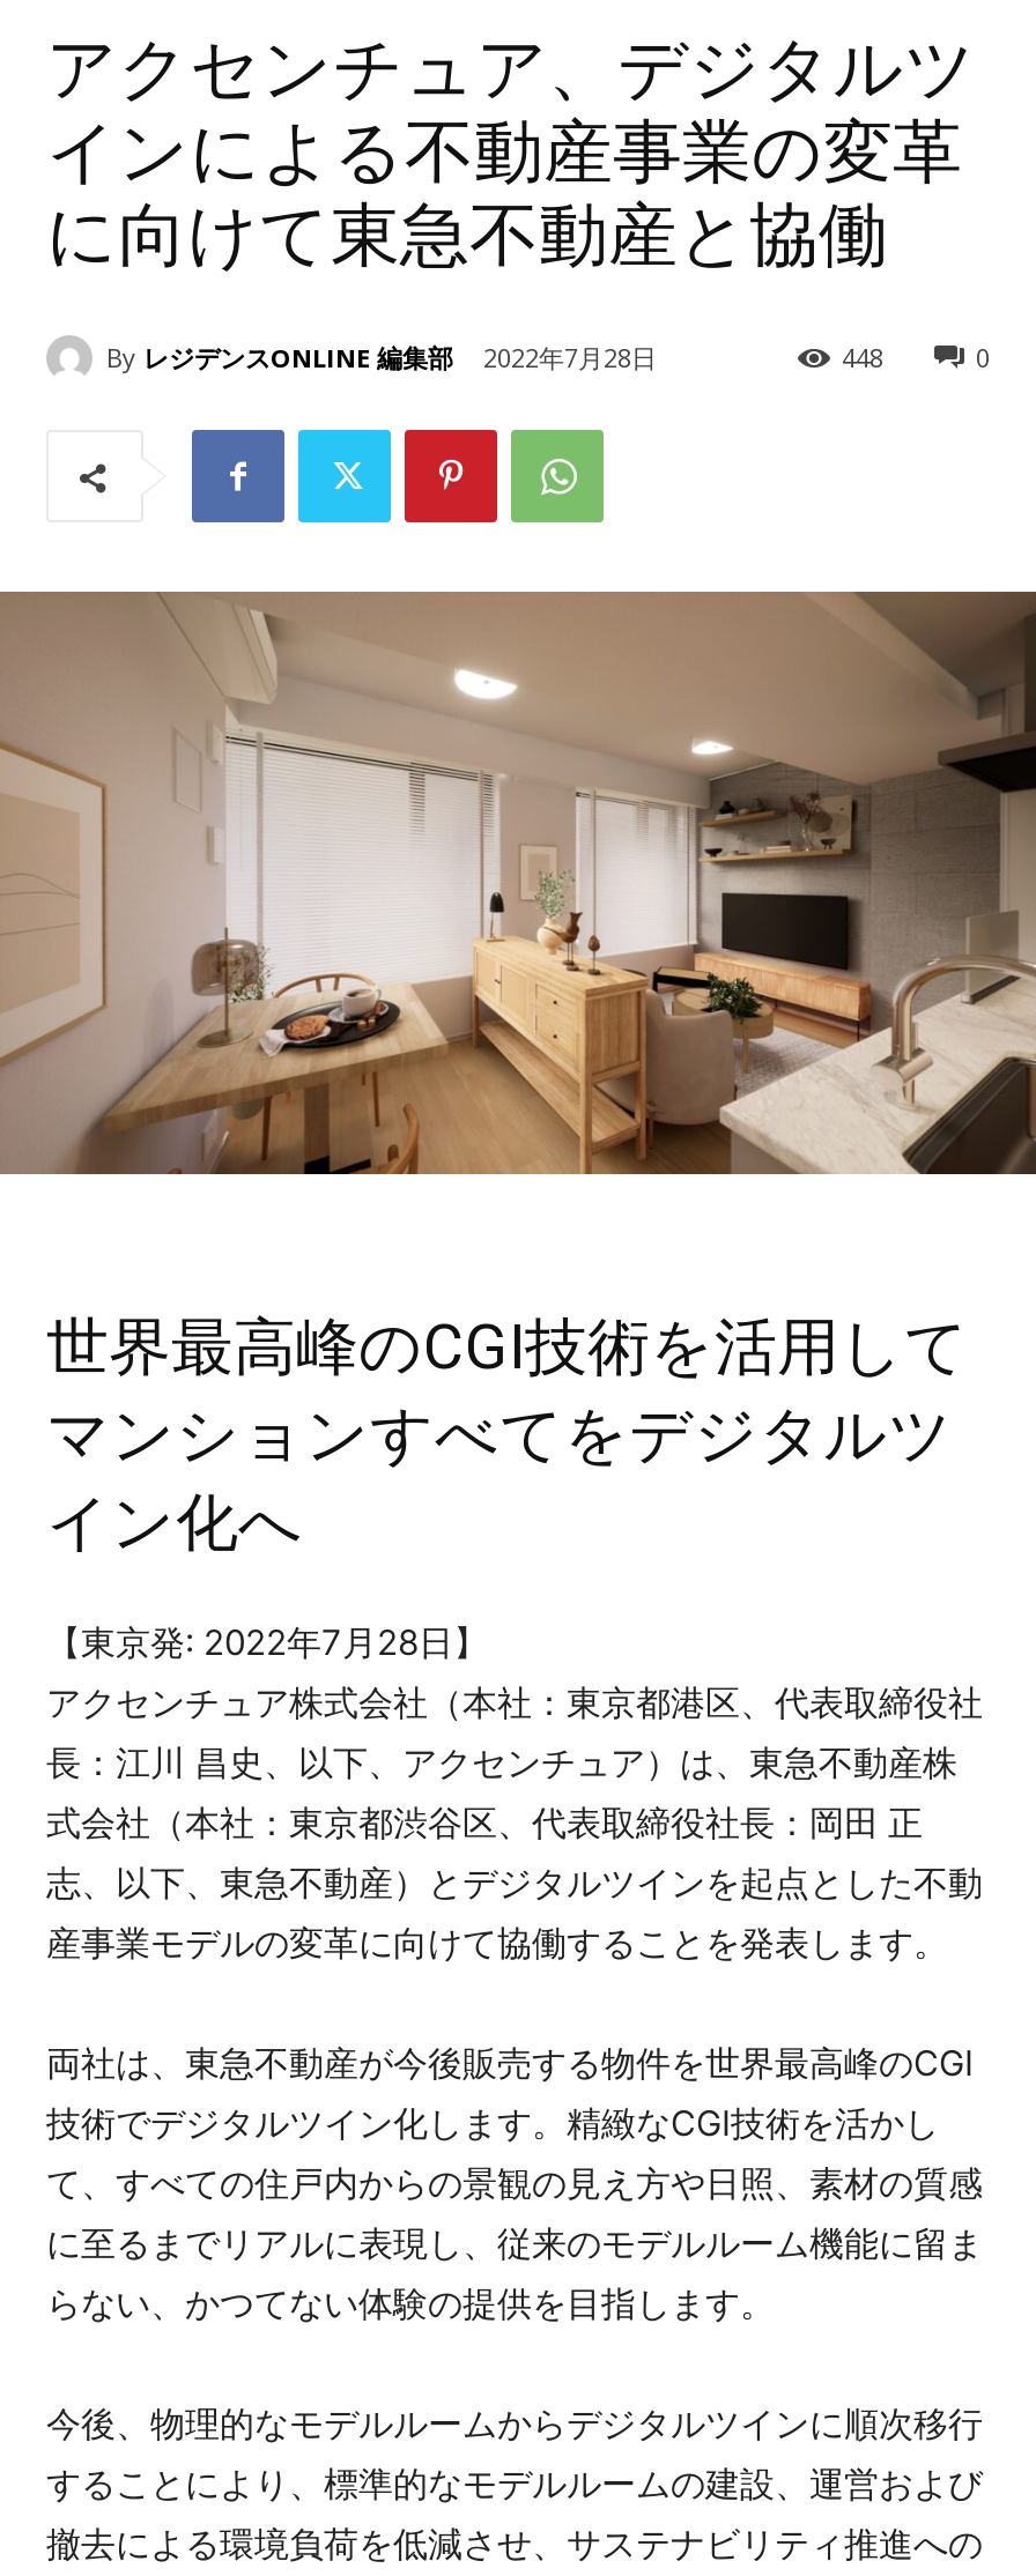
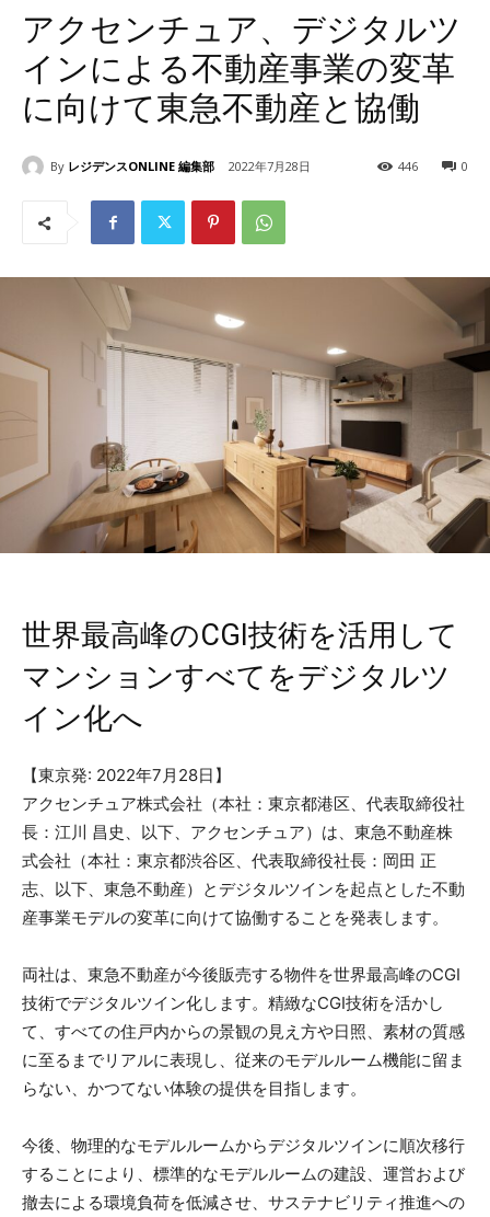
[842,340,883,375] 448 -> [398,158,418,174] 446

